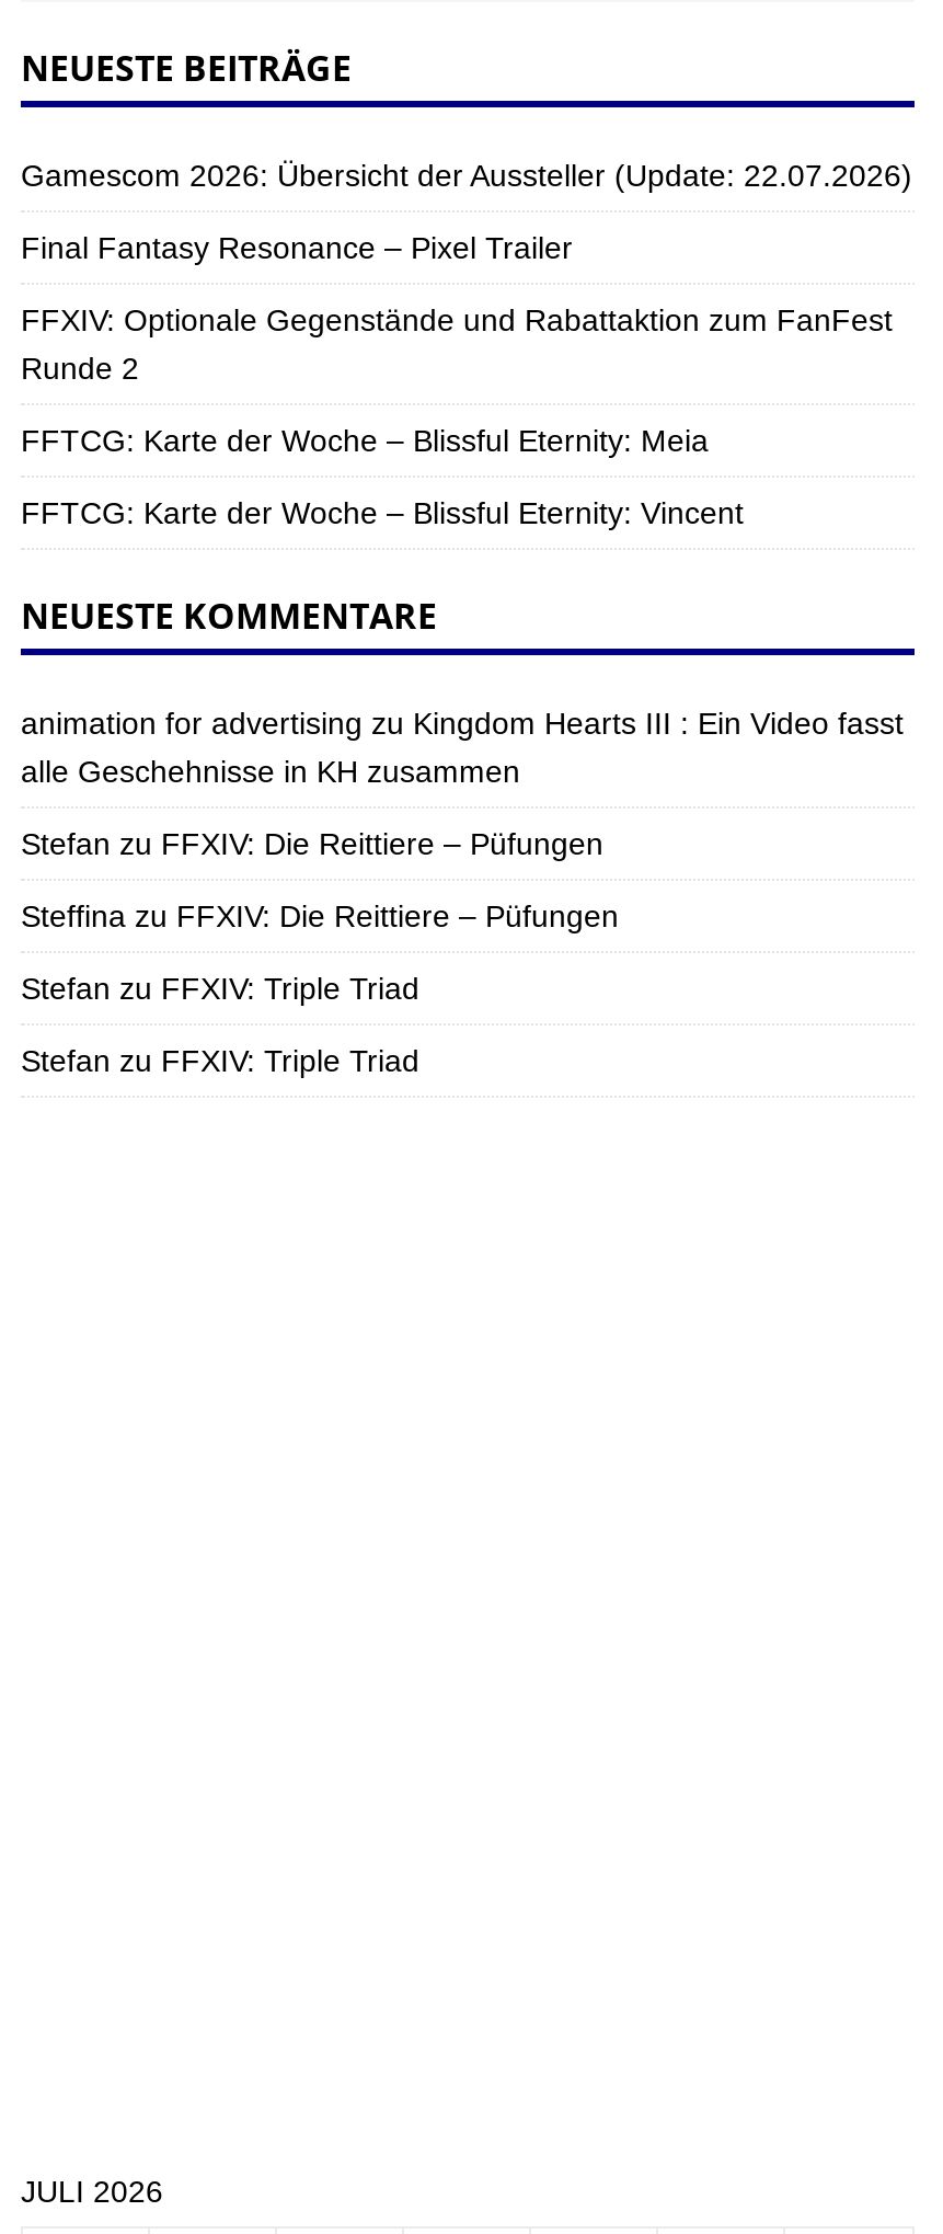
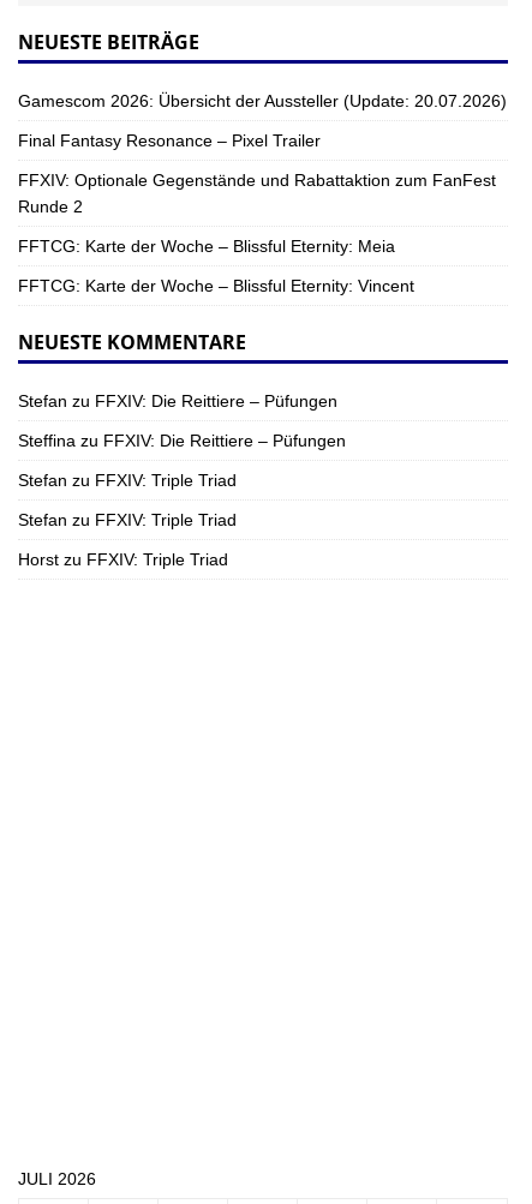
[21,158,912,193] Gamescom 2026: Übersicht der Aussteller (Update: 22.07.2026) -> [18,91,507,111] Gamescom 2026: Übersicht der Aussteller (Update: 20.07.2026)
[21,706,904,789] animation for advertising zu Kingdom Hearts III : Ein Video fasst | alle Geschehnisse in KH zusammen -> none
moved [21,826,619,1078] -> [18,391,346,529]: Stefan zu FFXIV: Die Reittiere – Püfungen | Steffina zu FFXIV: Die Reittiere – Püfungen | Stefan zu FFXIV: Triple Triad | Stefan zu FFXIV: Triple Triad
none -> [18,550,228,569] Horst zu FFXIV: Triple Triad

